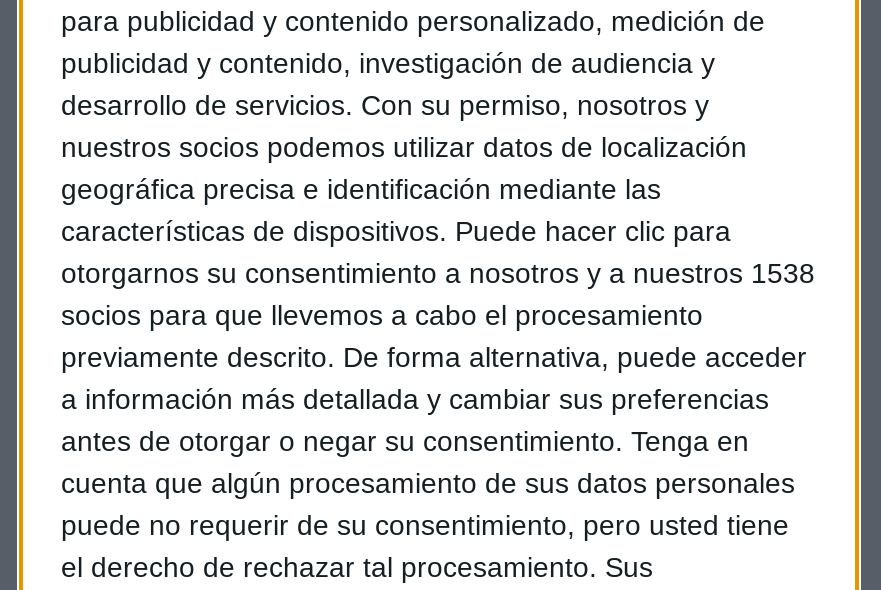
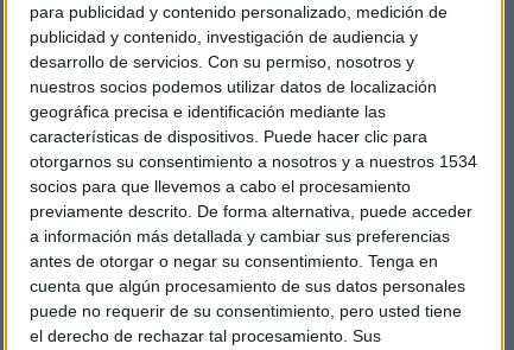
[61,257,815,289] otorgarnos su consentimiento a nosotros y a nuestros 1538 -> [30,152,477,171] otorgarnos su consentimiento a nosotros y a nuestros 1534

